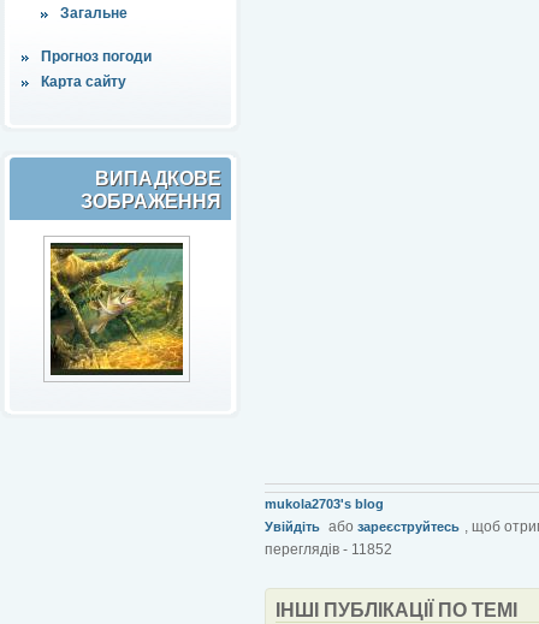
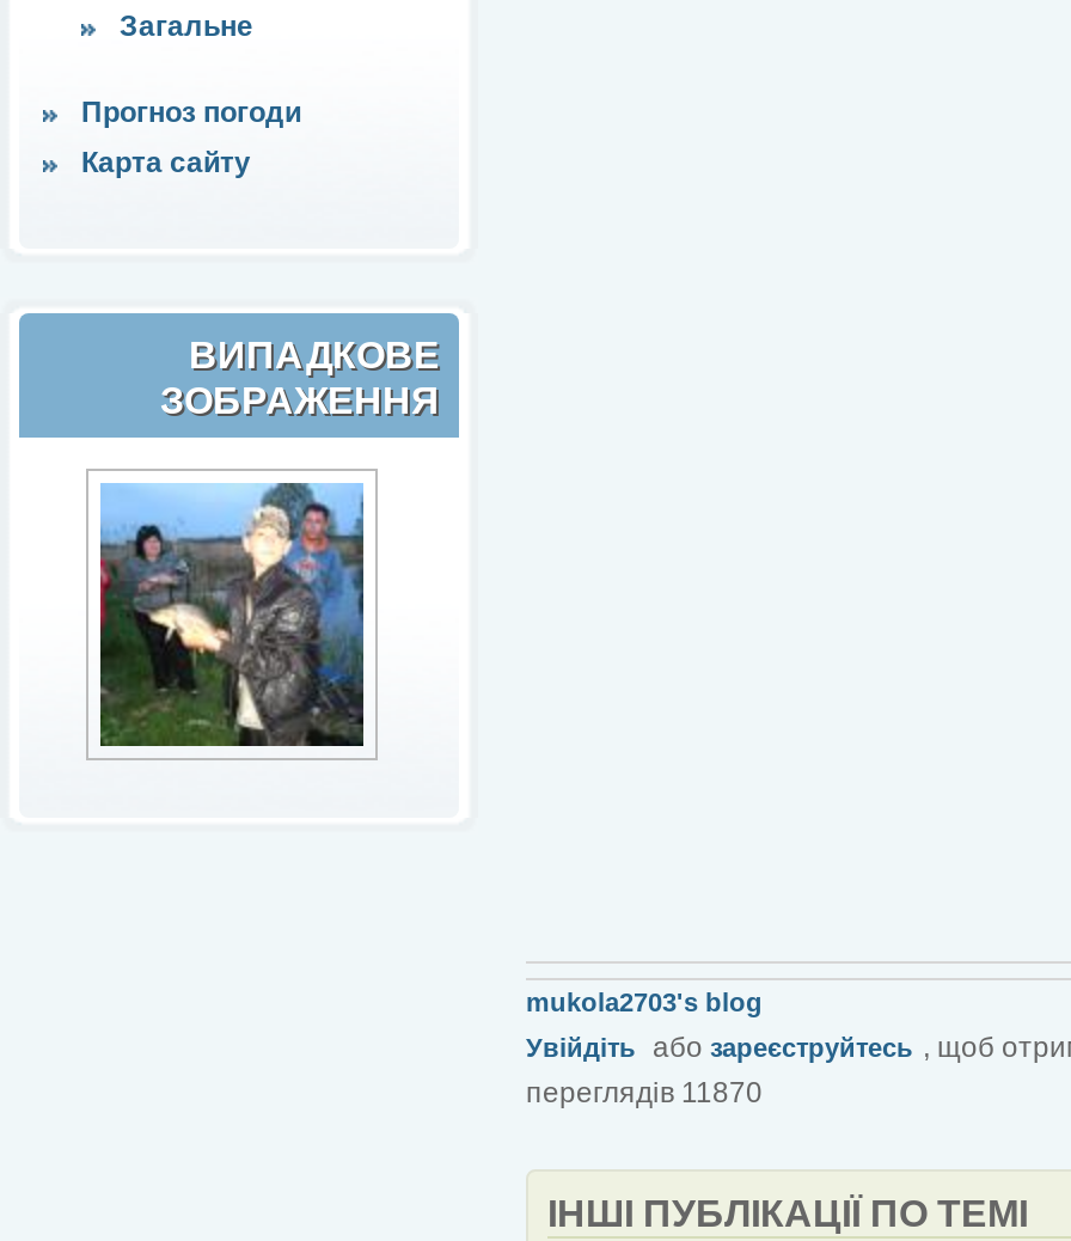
[49,242,184,375] [image] -> [98,481,366,746] [image]
[265,541,392,558] переглядів - 11852 -> [526,1076,763,1109] переглядів 11870

